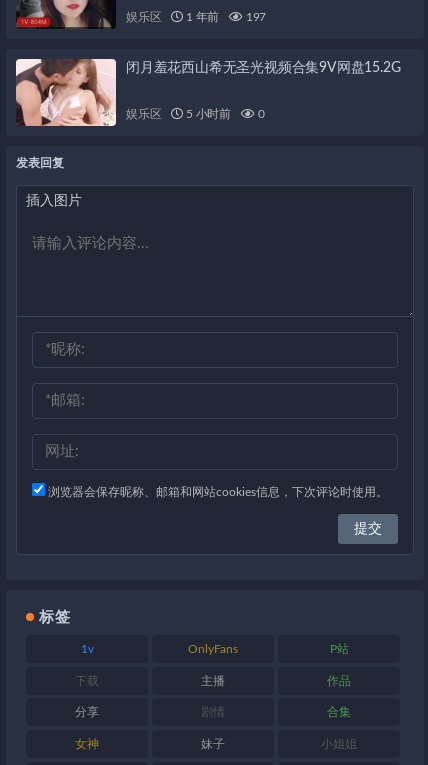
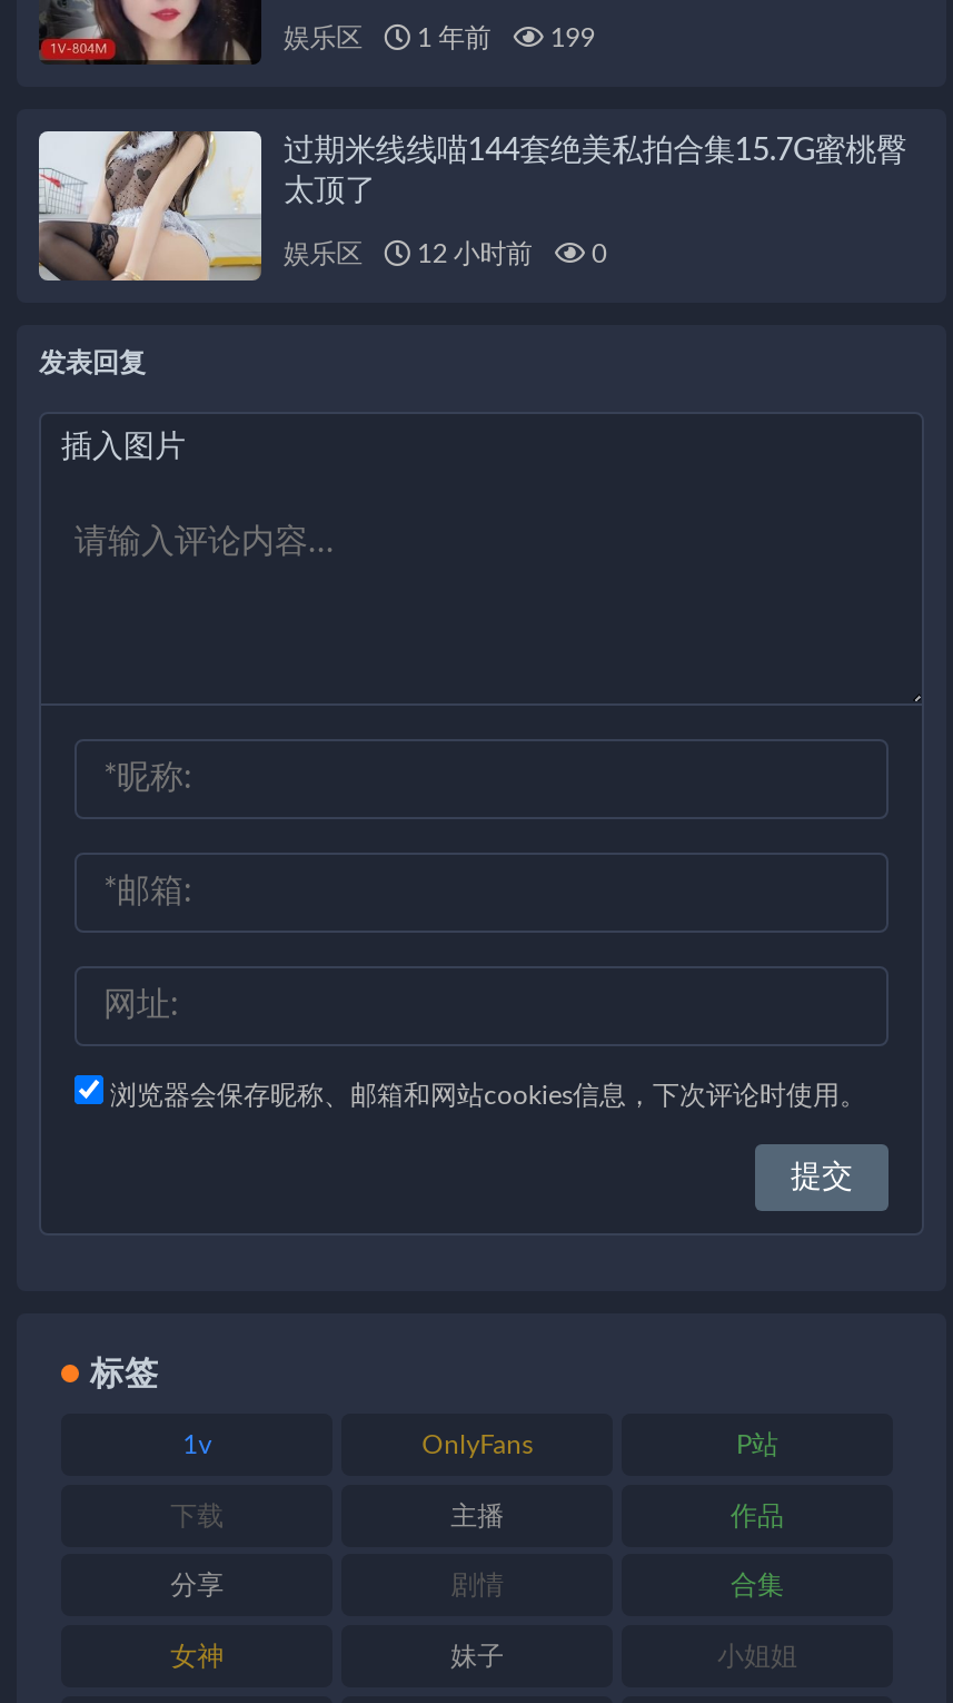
[126,11,266,23] 娱乐区 1 年前 197 -> [284,25,595,52] 娱乐区 1 年前 199
[15,59,400,127] [image] | 闭月羞花西山希无圣光视频合集9V网盘15.2G -> [37,129,907,283] [image] | 过期米线线喵144套绝美私拍合集15.7G蜜桃臀 | 太顶了
[126,108,264,120] 娱乐区 5 小时前 0 -> [284,240,606,267] 娱乐区 12 小时前 0

